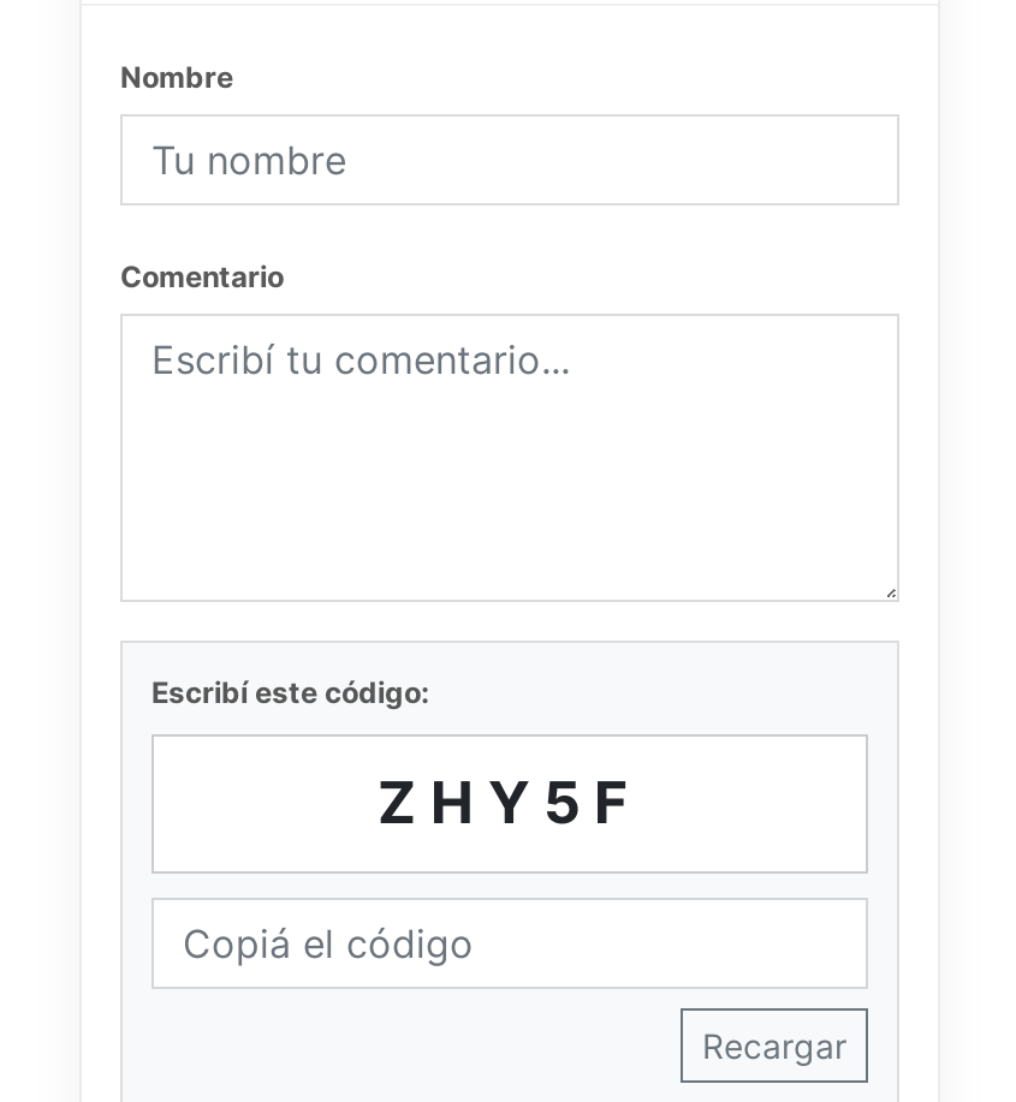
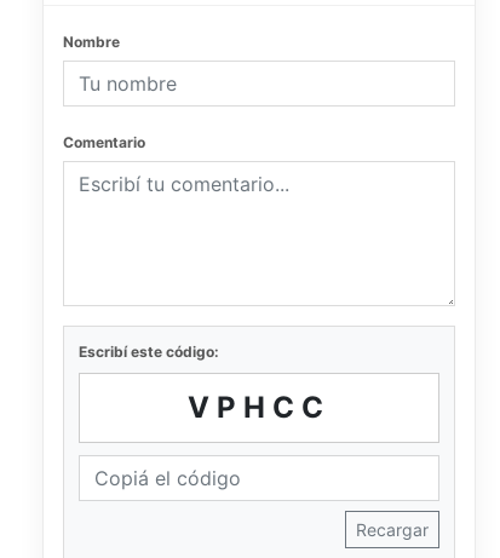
[378,768,642,838] ZHY5F -> [188,390,331,425] VPHCC

